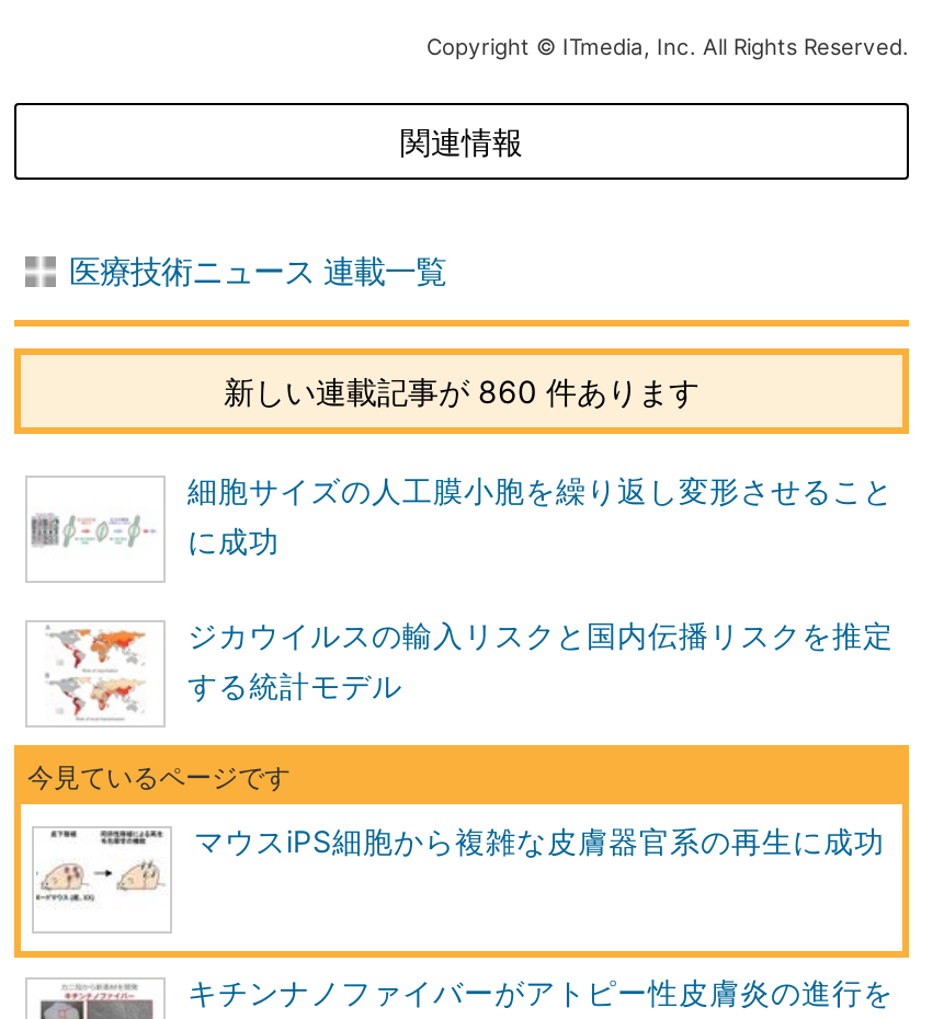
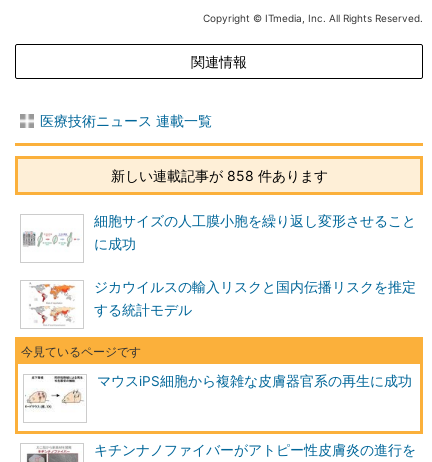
[224,373,700,410] 新しい連載記事が 860 件あります -> [110,167,327,184] 新しい連載記事が 858 件あります

